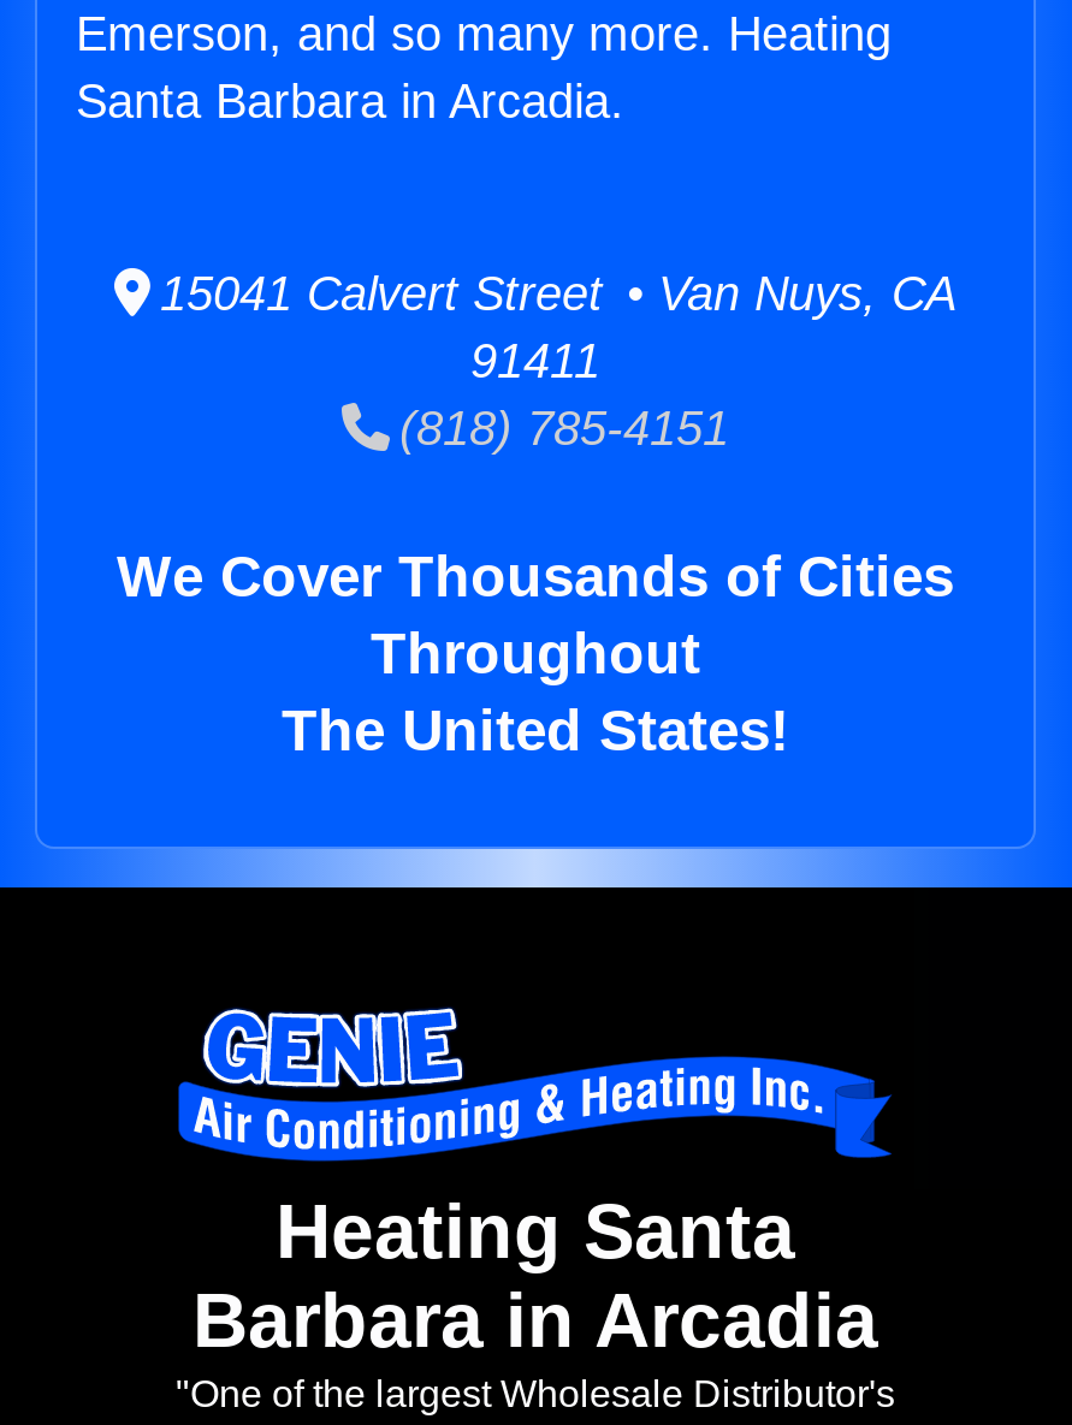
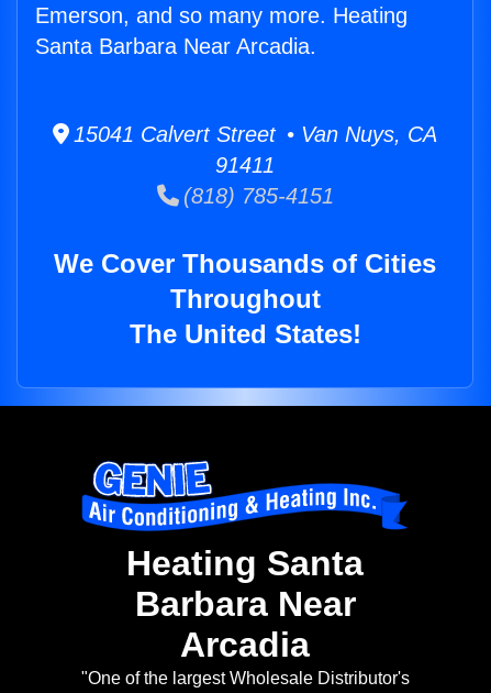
[76,75,624,128] Santa Barbara in Arcadia. -> [35,34,316,58] Santa Barbara Near Arcadia.
[193,1278,878,1364] Barbara in Arcadia -> [135,584,355,665] Barbara Near | Arcadia

